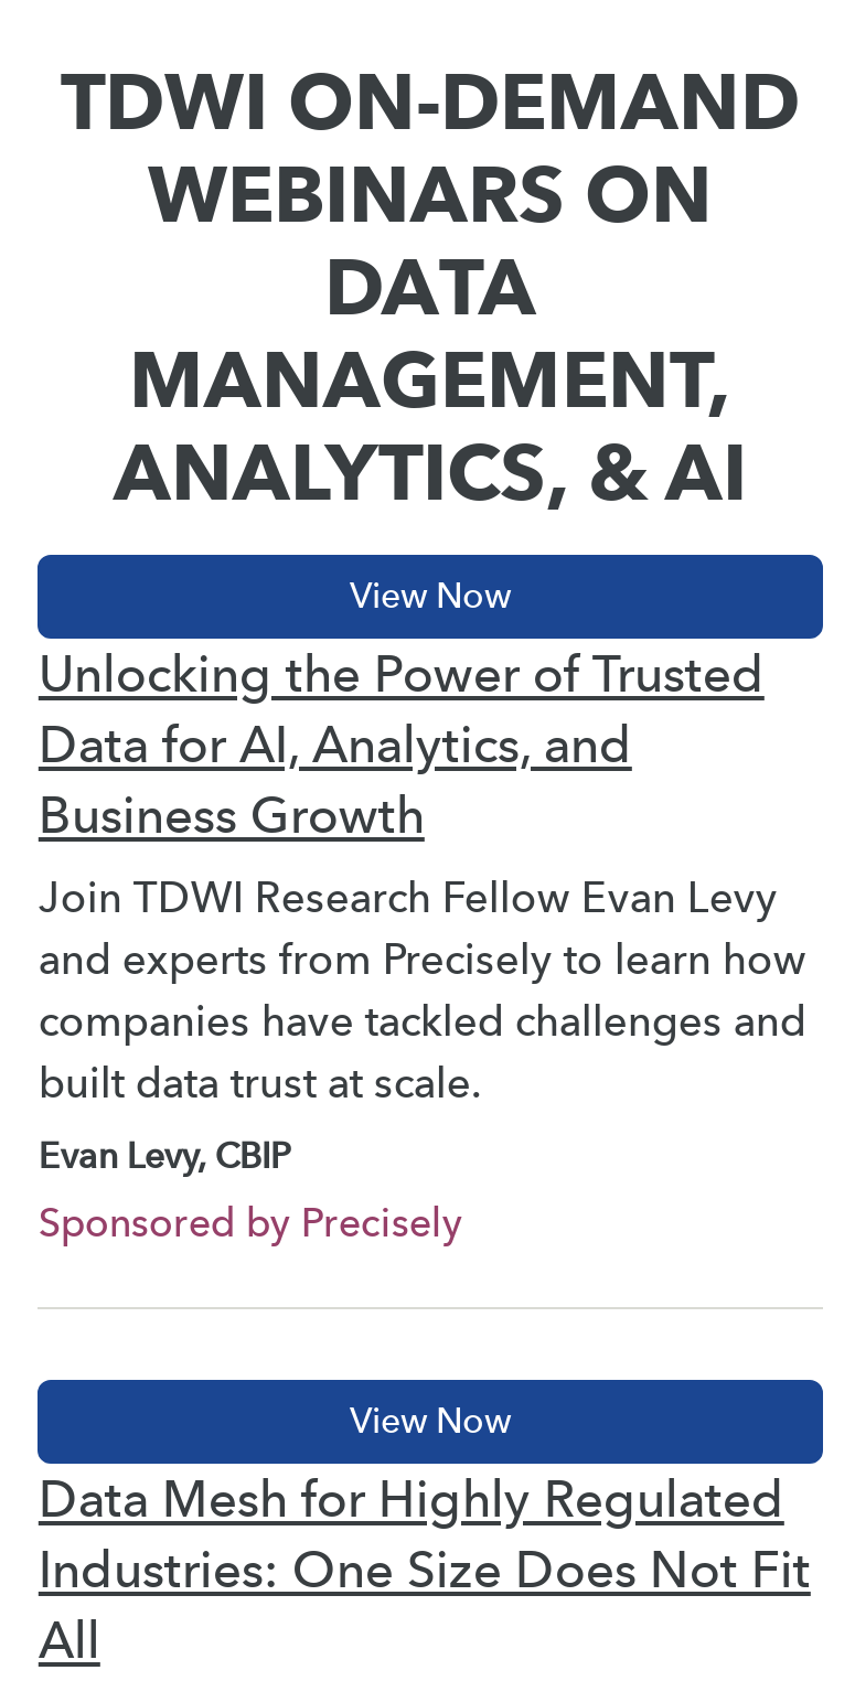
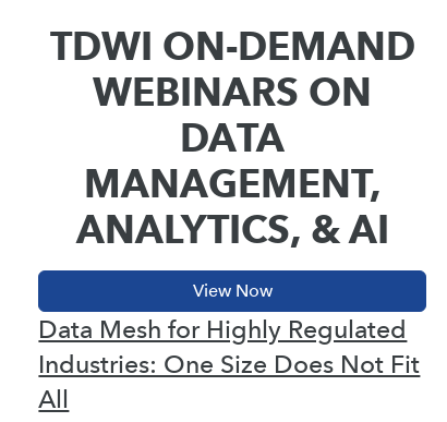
[38,642,806,1248] Unlocking the Power of Trusted | Data for AI, Analytics, and | Business Growth | Join TDWI Research Fellow Evan Levy | and experts from Precisely to learn how | companies have tackled challenges and | built data trust at scale. | Evan Levy, CBIP | Sponsored by Precisely -> none

